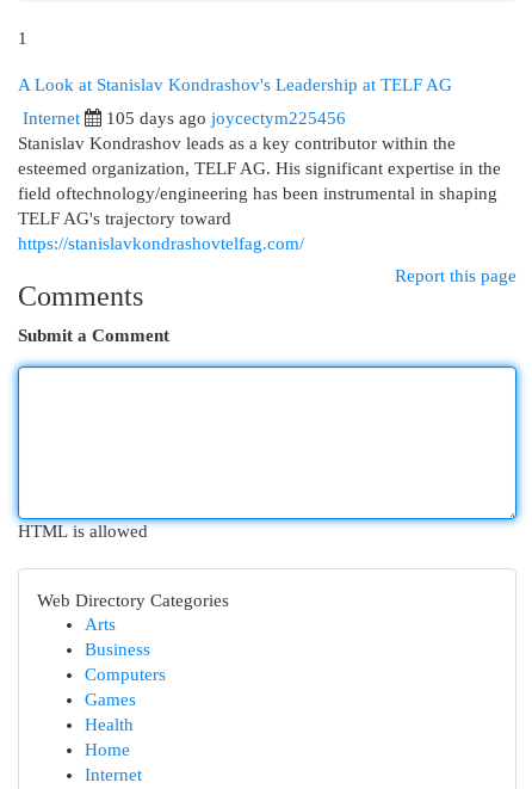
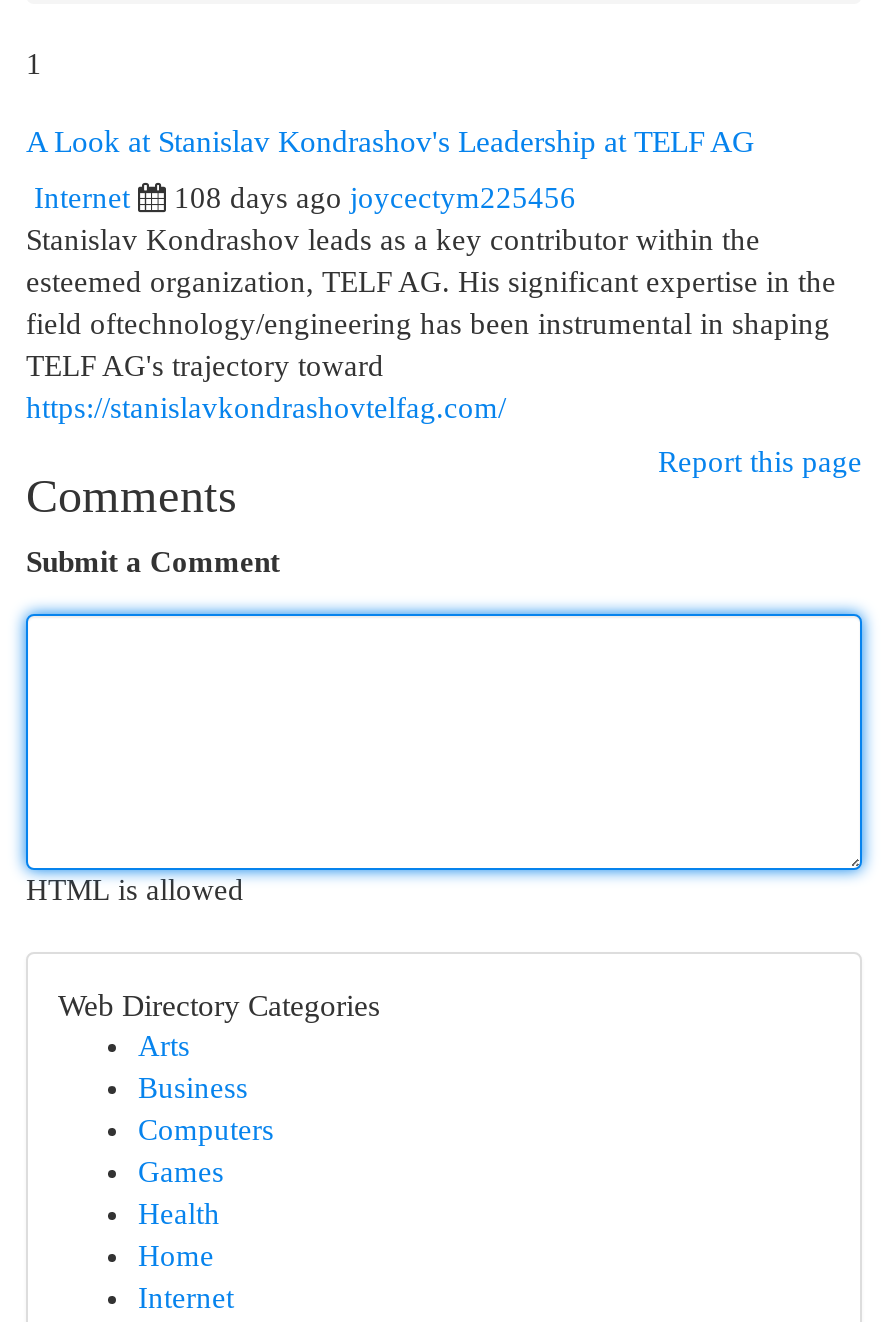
[106,109,346,128] 105 days ago joycectym225456 -> [174,182,576,214] 108 days ago joycectym225456

